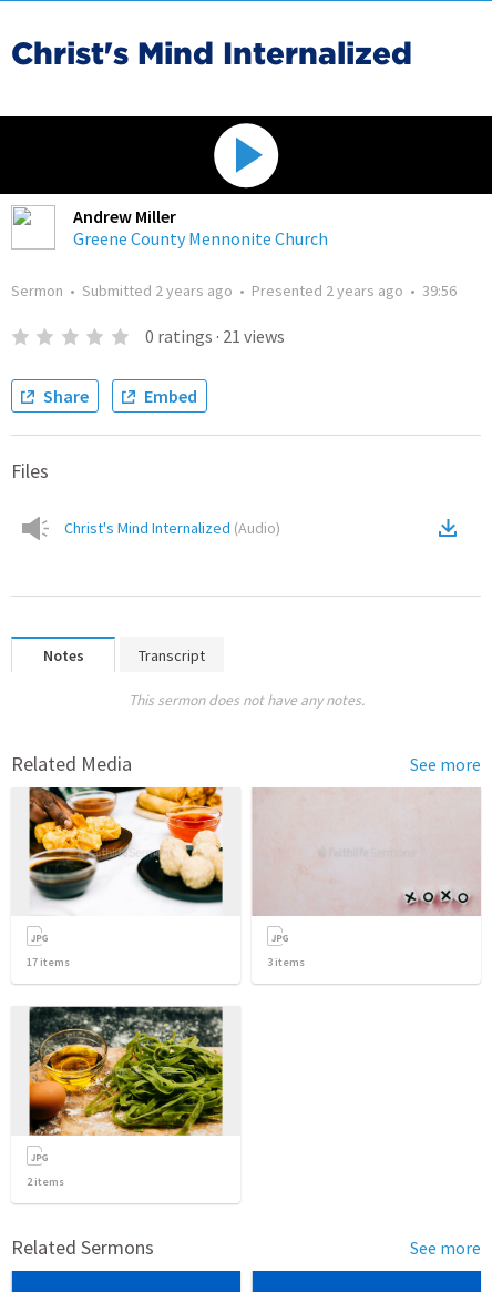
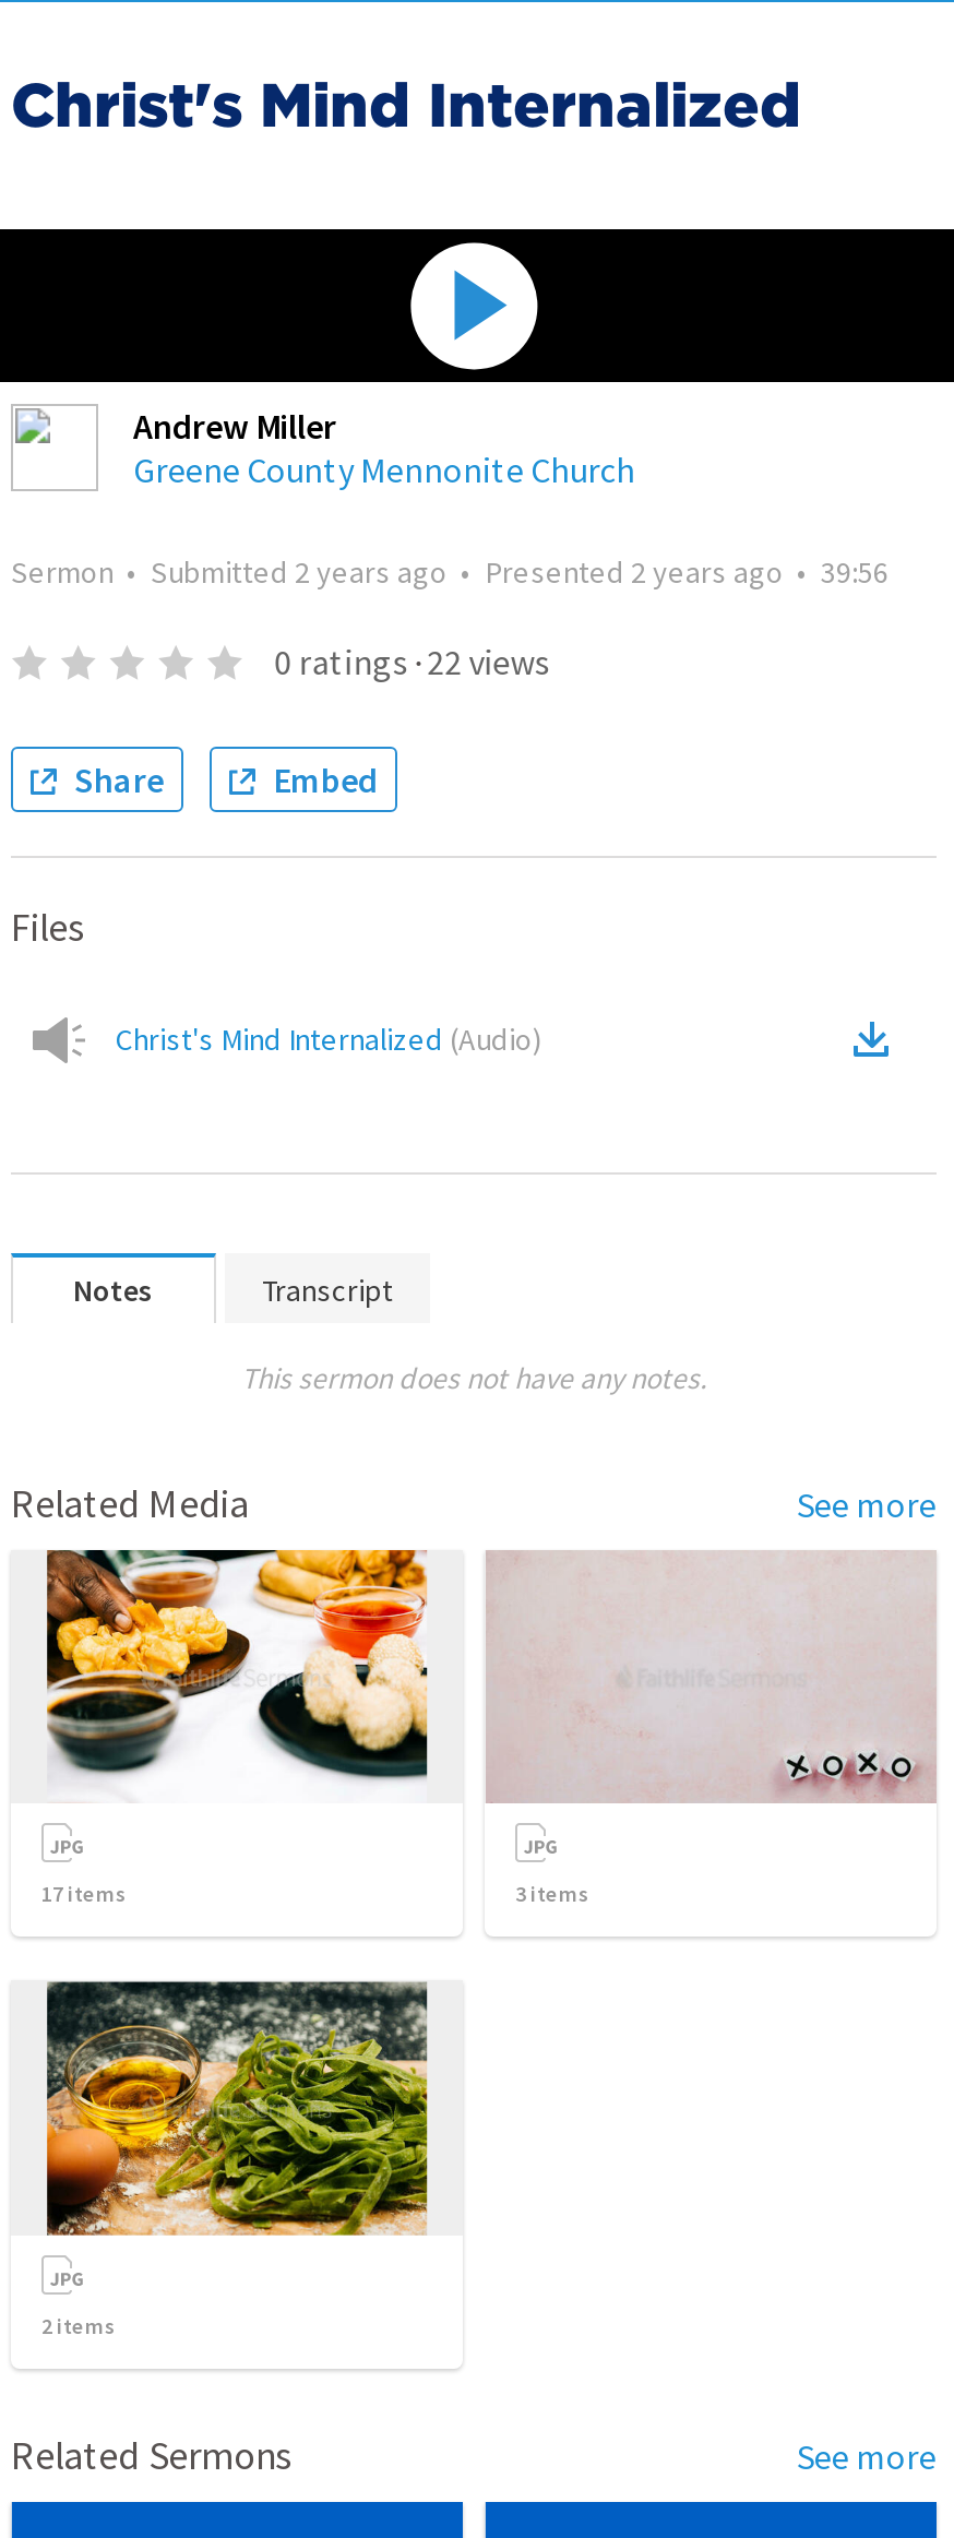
[145,325,284,347] 0 ratings · 21 views -> [274,640,549,683] 0 ratings · 22 views

